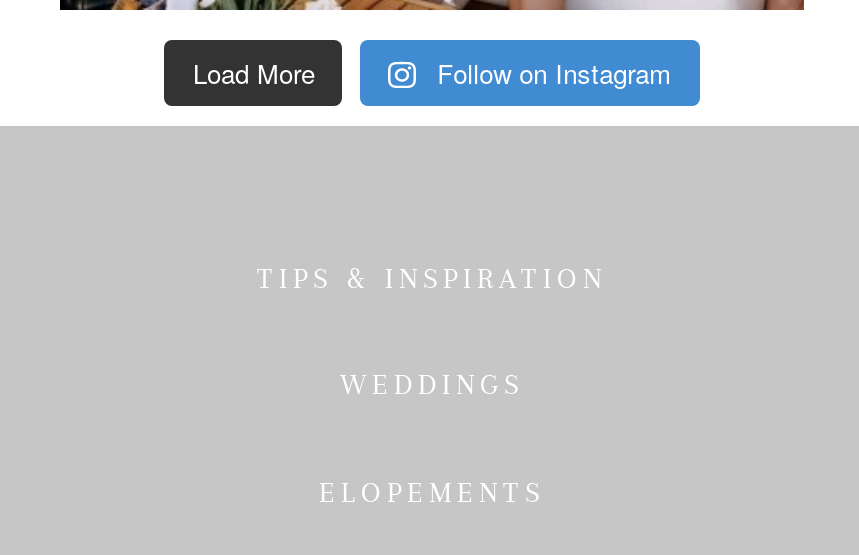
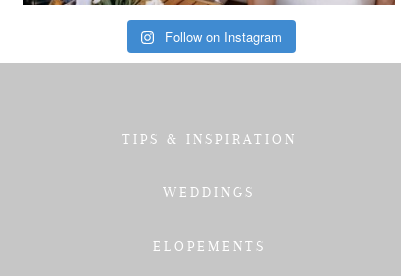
[193,54,315,92] Load More -> none

